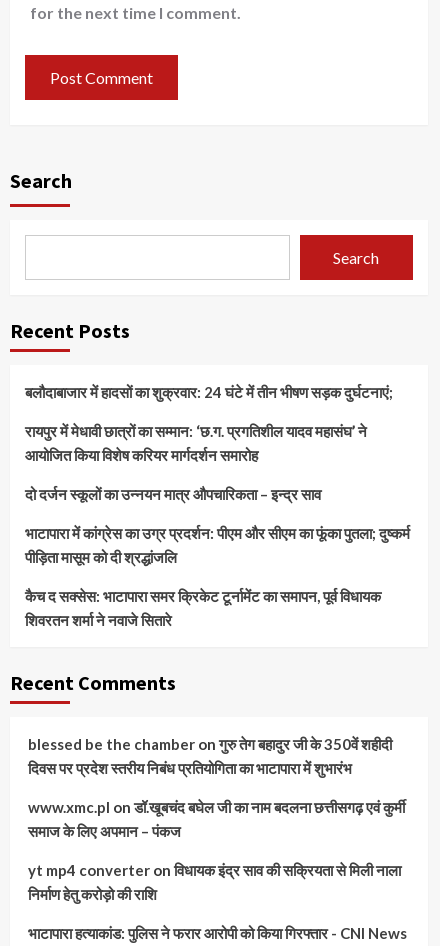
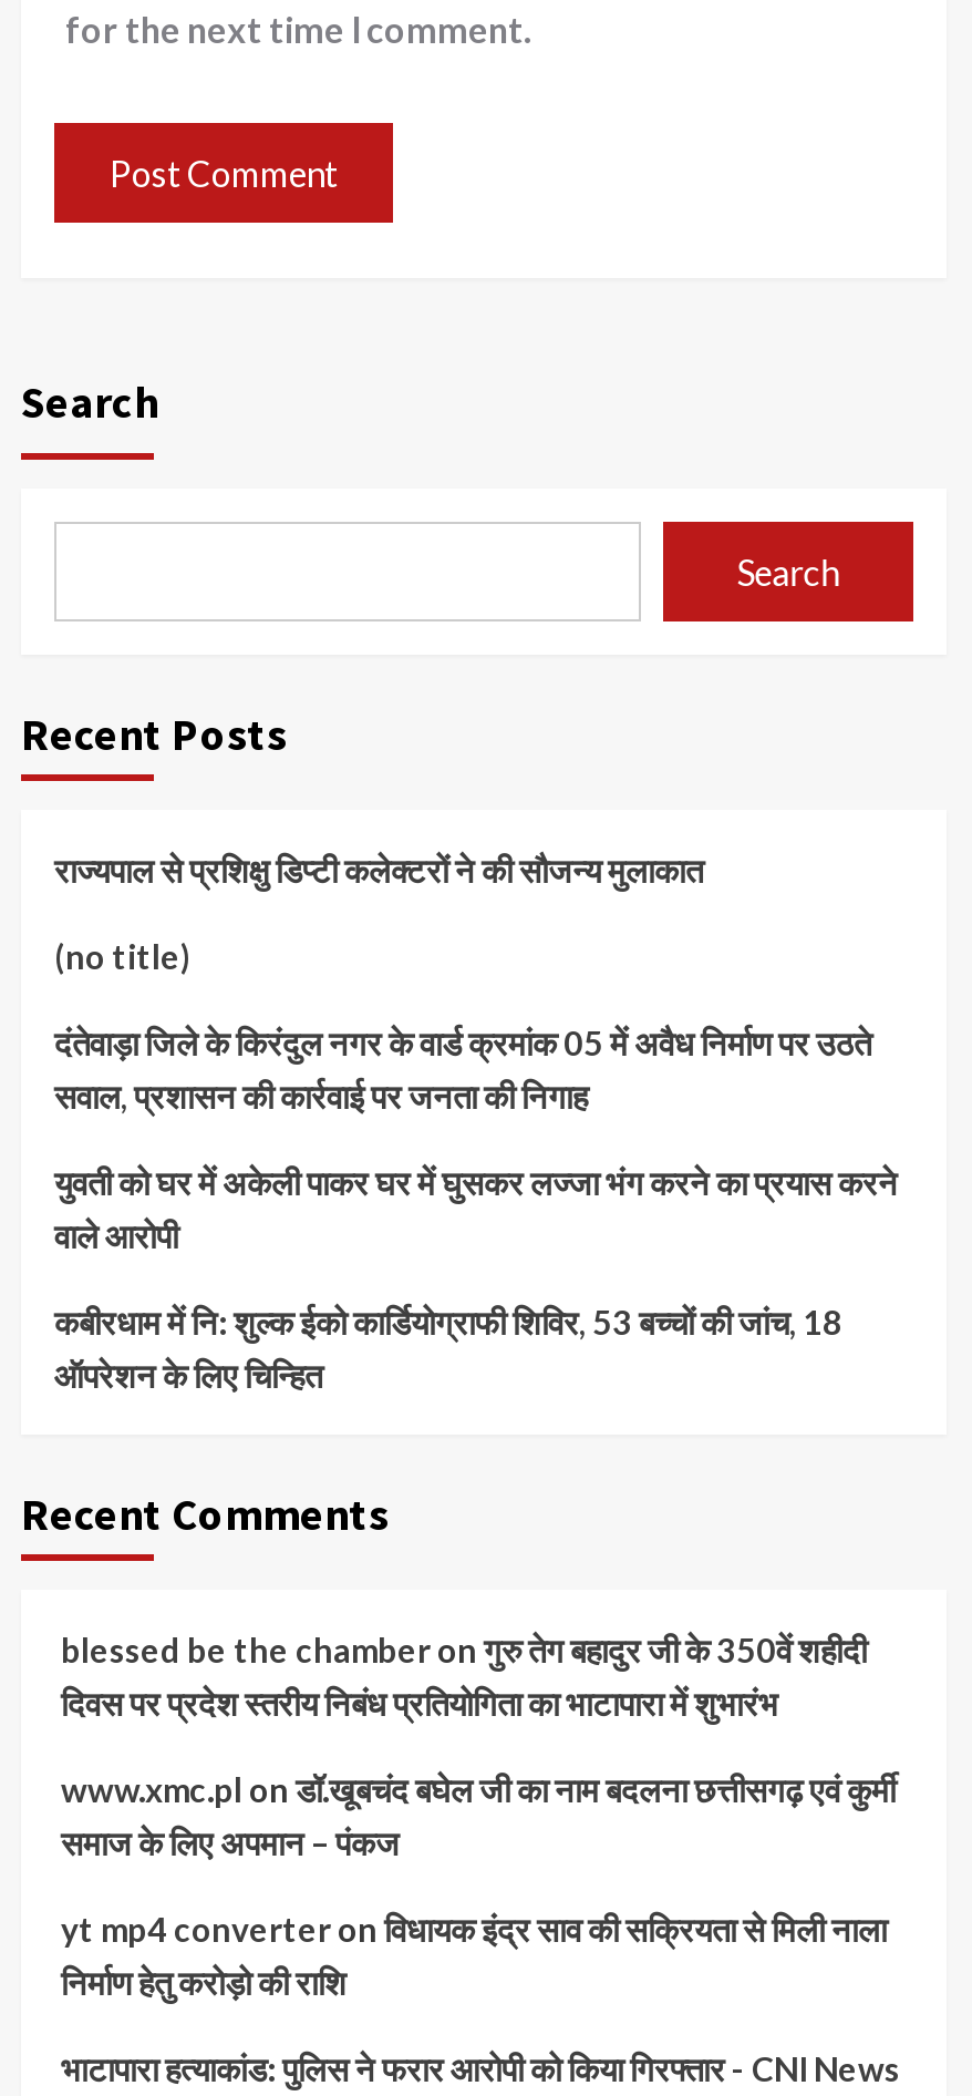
[25,383,393,401] बलौदाबाजार में हादसों का शुक्रवार: 24 घंटे में तीन भीषण सड़क दुर्घटनाएं; -> [54,849,703,889] राज्यपाल से प्रशिक्षु डिप्टी कलेक्टरों ने की सौजन्य मुलाकात
[25,422,367,464] रायपुर में मेधावी छात्रों का सम्मान: ‘छ.ग. प्रगतिशील यादव महासंघ’ ने | आयोजित किया विशेष करियर मार्गदर्शन समारोह -> [54,936,192,976] (no title)
[25,485,321,503] दो दर्जन स्कूलों का उन्नयन मात्र औपचारिकता – इन्द्र साव -> [54,1022,871,1115] दंतेवाड़ा जिले के किरंदुल नगर के वार्ड क्रमांक 05 में अवैध निर्माण पर उठते | सवाल, प्रशासन की कार्रवाई पर जनता की निगाह
[25,524,410,566] भाटापारा में कांग्रेस का उग्र प्रदर्शन: पीएम और सीएम का फूंका पुतला; दुष्कर्म | पीड़िता मासूम को दी श्रद्धांजलि -> [54,1162,898,1255] युवती को घर में अकेली पाकर घर में घुसकर लज्जा भंग करने का प्रयास करने | वाले आरोपी
[25,587,381,629] कैच द सक्सेस: भाटापारा समर क्रिकेट टूर्नामेंट का समापन, पूर्व विधायक | शिवरतन शर्मा ने नवाजे सितारे -> [54,1301,842,1395] कबीरधाम में नि: शुल्क ईको कार्डियोग्राफी शिविर, 53 बच्चों की जांच, 18 | ऑपरेशन के लिए चिन्हित

